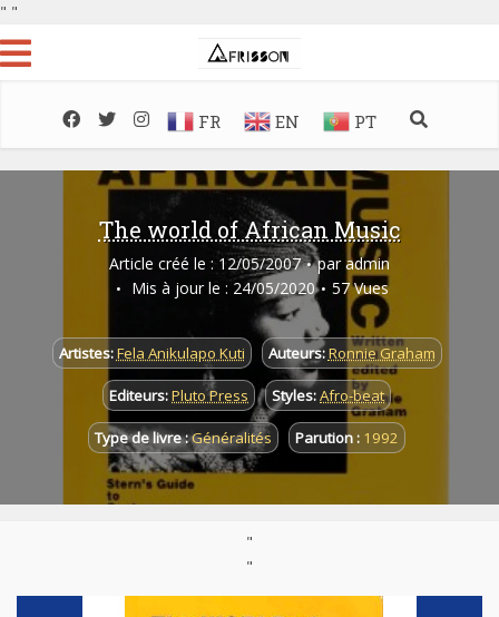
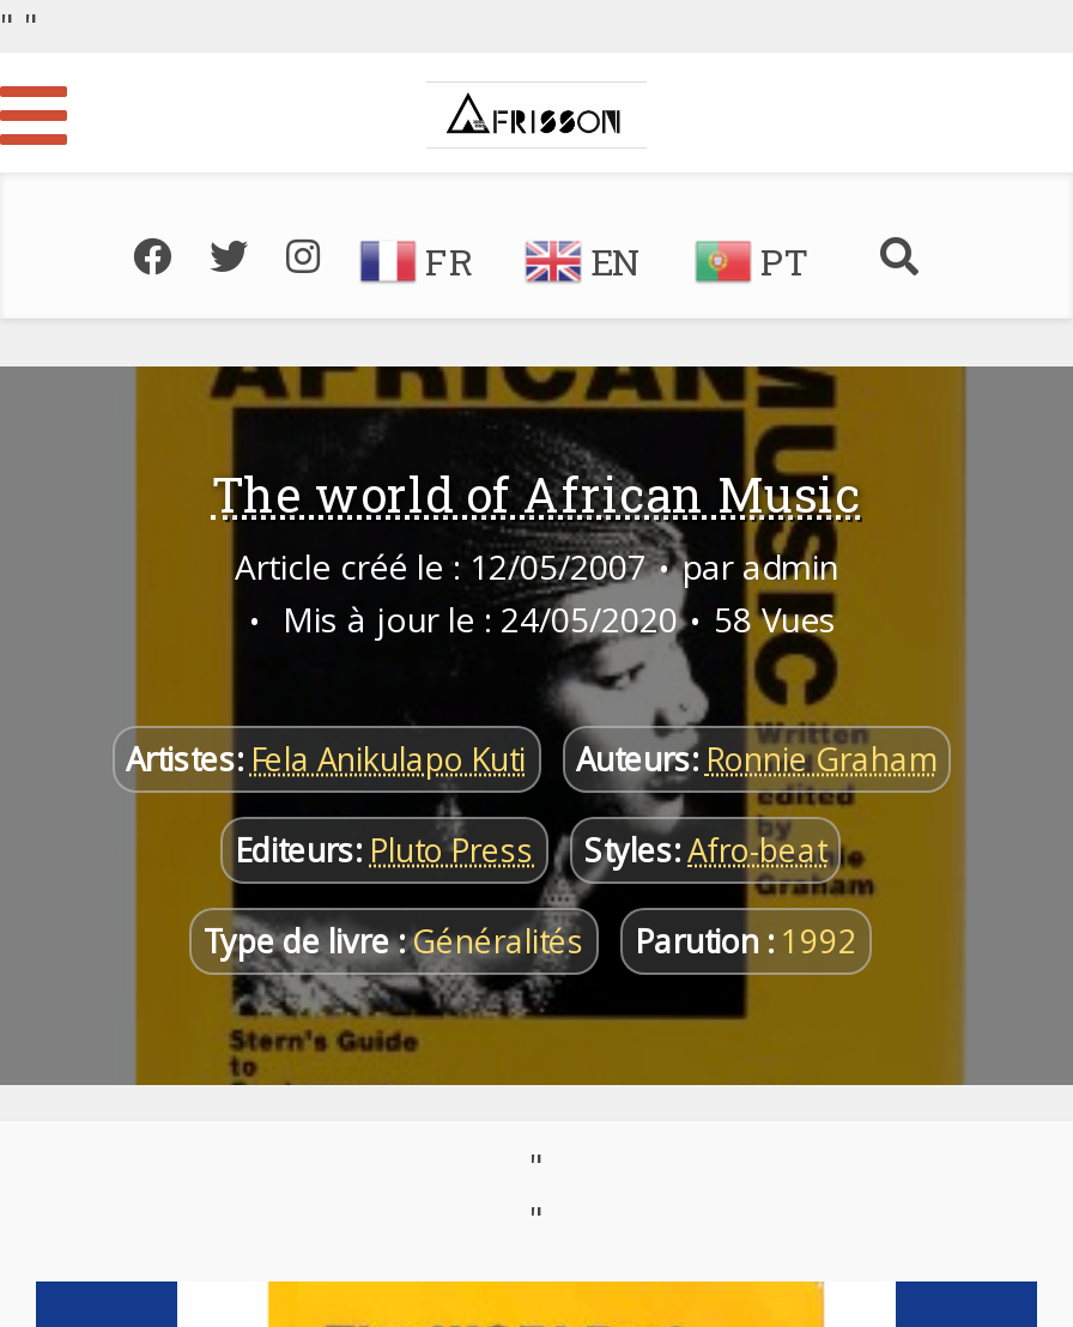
[127,277,389,298] Mis à jour le : 24/05/2020 57 Vues -> [273,596,836,642] Mis à jour le : 24/05/2020 58 Vues

